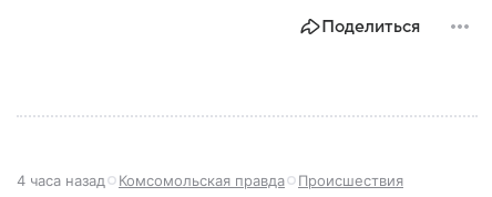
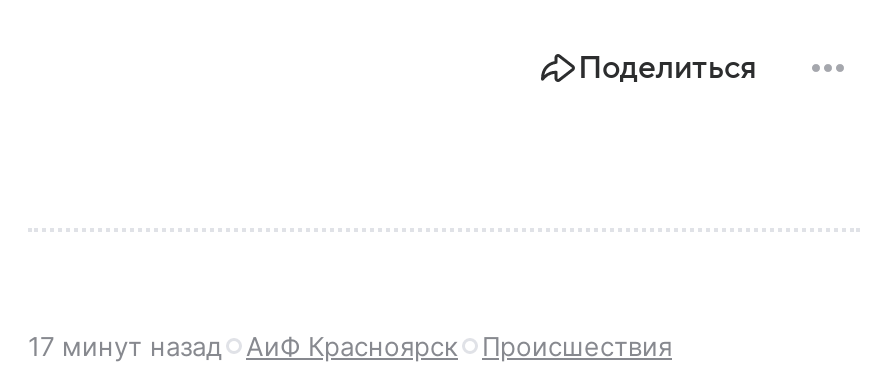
[17,172,285,190] 4 часа назад | Комсомольская правда -> [28,330,458,362] 17 минут назад | АиФ Красноярск

